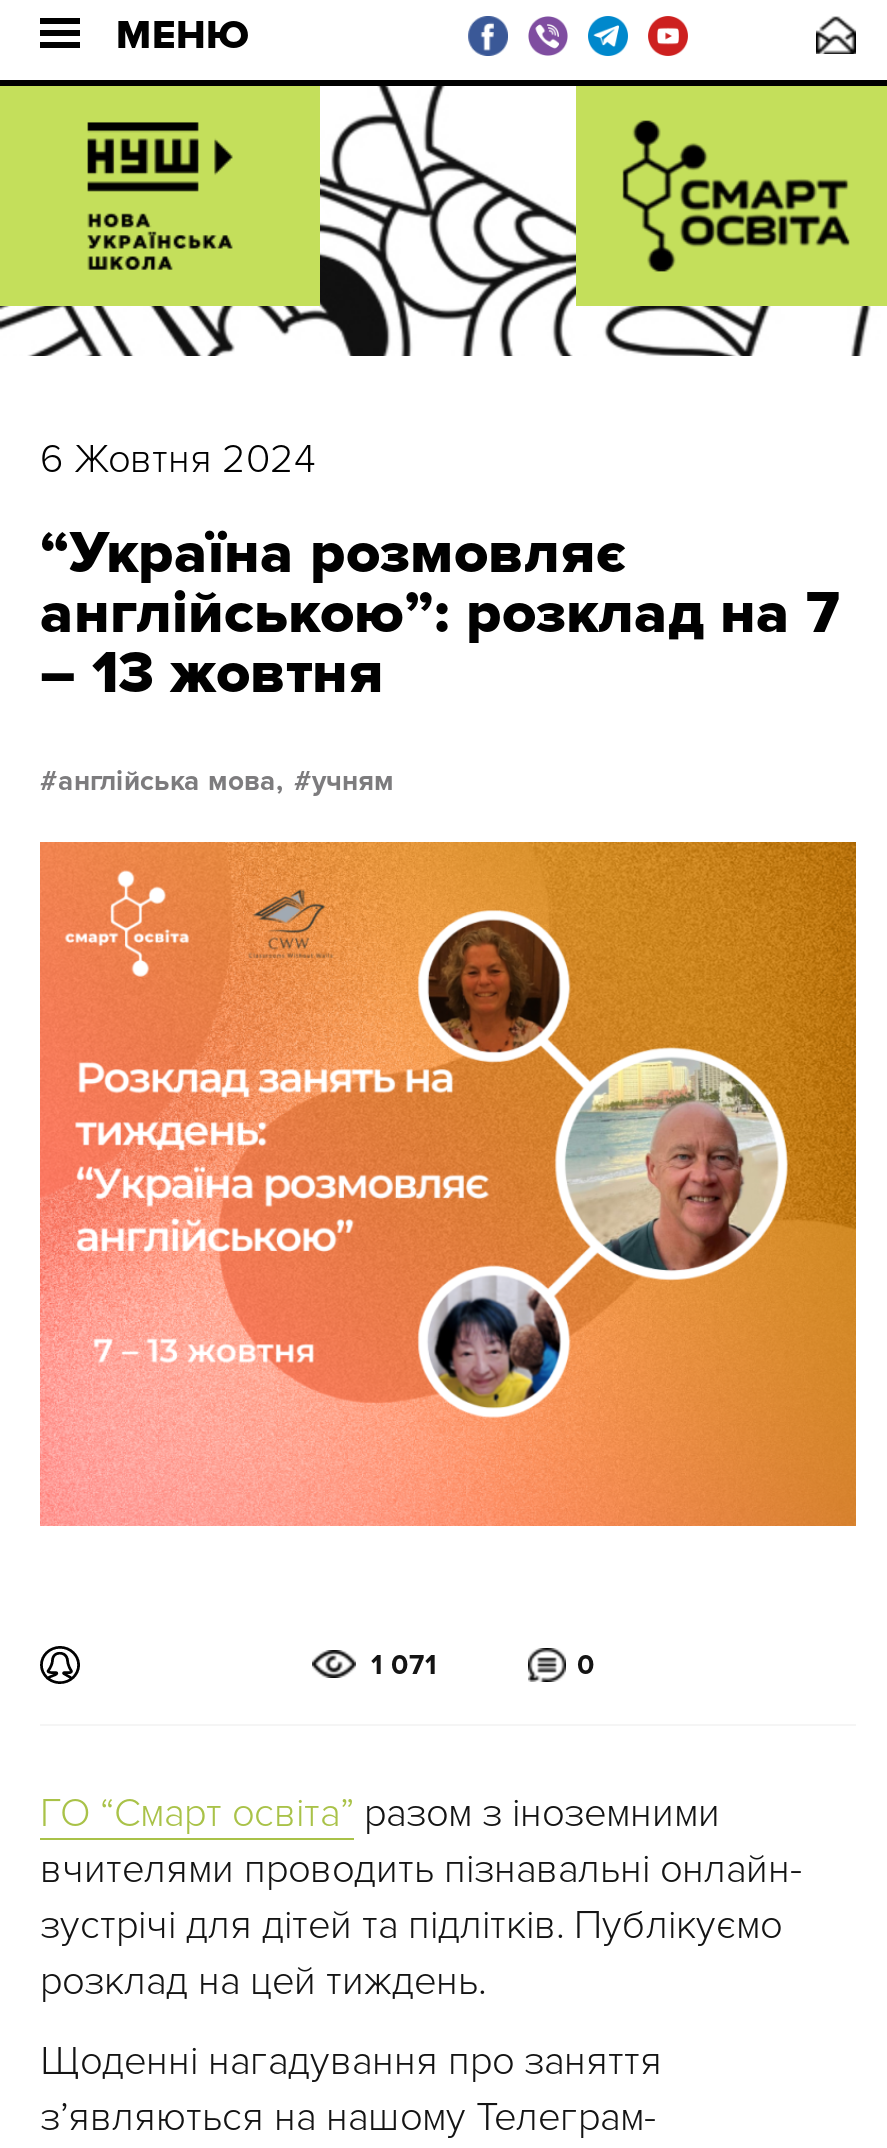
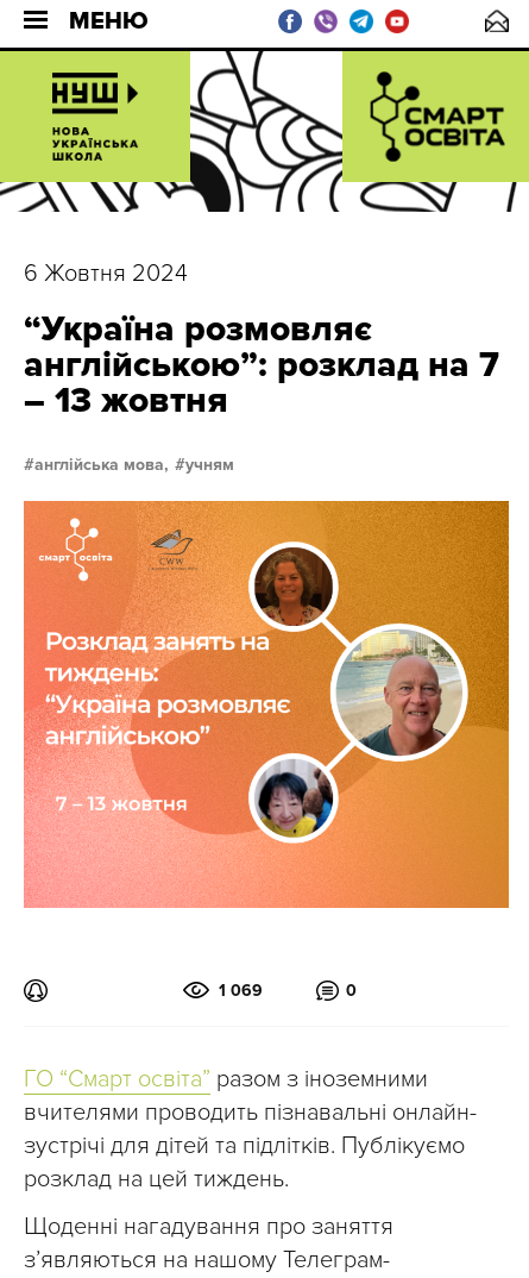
[371,1647,437,1681] 1 071 -> [218,980,262,1000] 1 069

